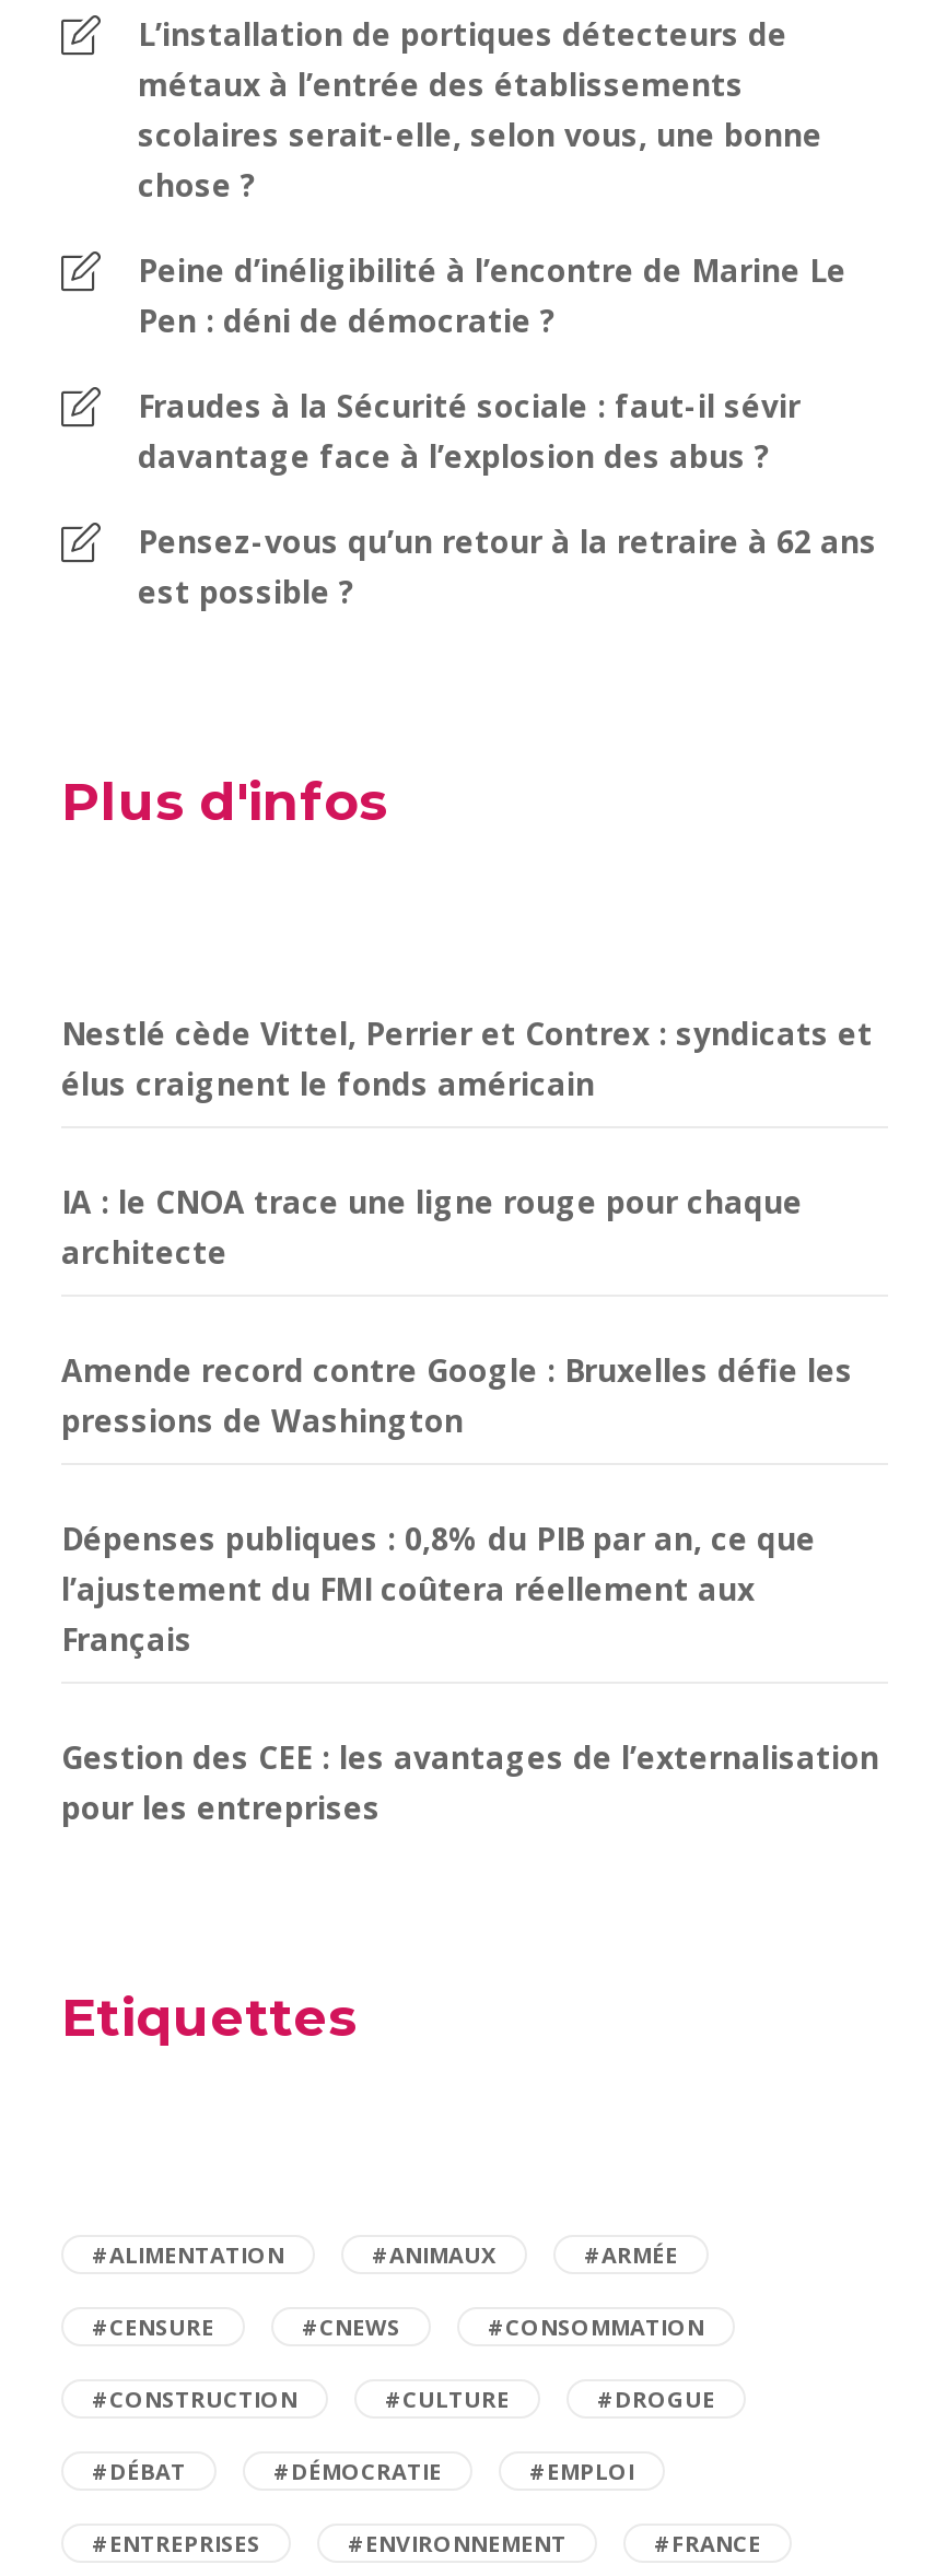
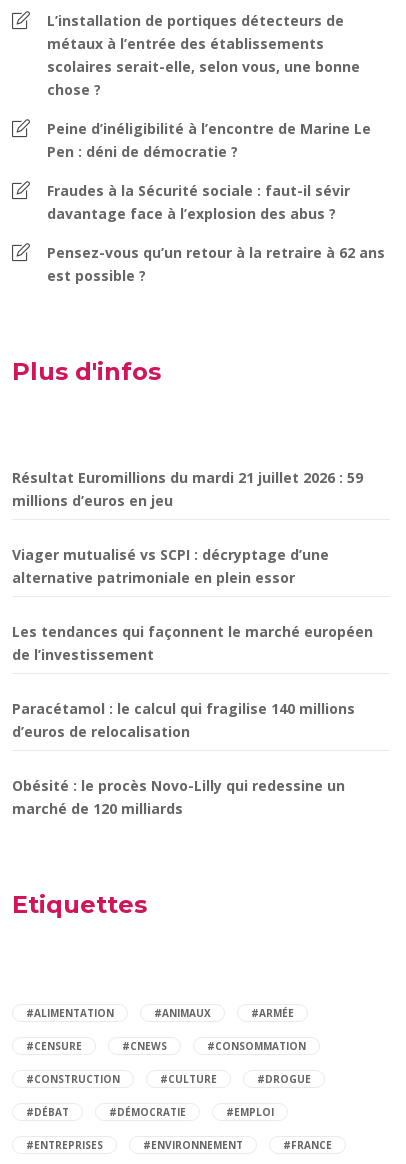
[61,1014,873,1106] Nestlé cède Vittel, Perrier et Contrex : syndicats et | élus craignent le fonds américain -> [12,468,363,510] Résultat Euromillions du mardi 21 juillet 2026 : 59 | millions d’euros en jeu
[61,1182,803,1274] IA : le CNOA trace une ligne rouge pour chaque | architecte -> [12,545,329,587] Viager mutualisé vs SCPI : décryptage d’une | alternative patrimoniale en plein essor
[61,1351,853,1442] Amende record contre Google : Bruxelles défie les | pressions de Washington -> [12,622,373,664] Les tendances qui façonnent le marché européen | de l’investissement
[61,1519,816,1661] Dépenses publiques : 0,8% du PIB par an, ce que | l’ajustement du FMI coûtera réellement aux | Français -> [12,699,355,741] Paracétamol : le calcul qui fragilise 140 millions | d’euros de relocalisation
[61,1738,879,1829] Gestion des CEE : les avantages de l’externalisation | pour les entreprises -> [12,776,345,818] Obésité : le procès Novo-Lilly qui redessine un | marché de 120 milliards

